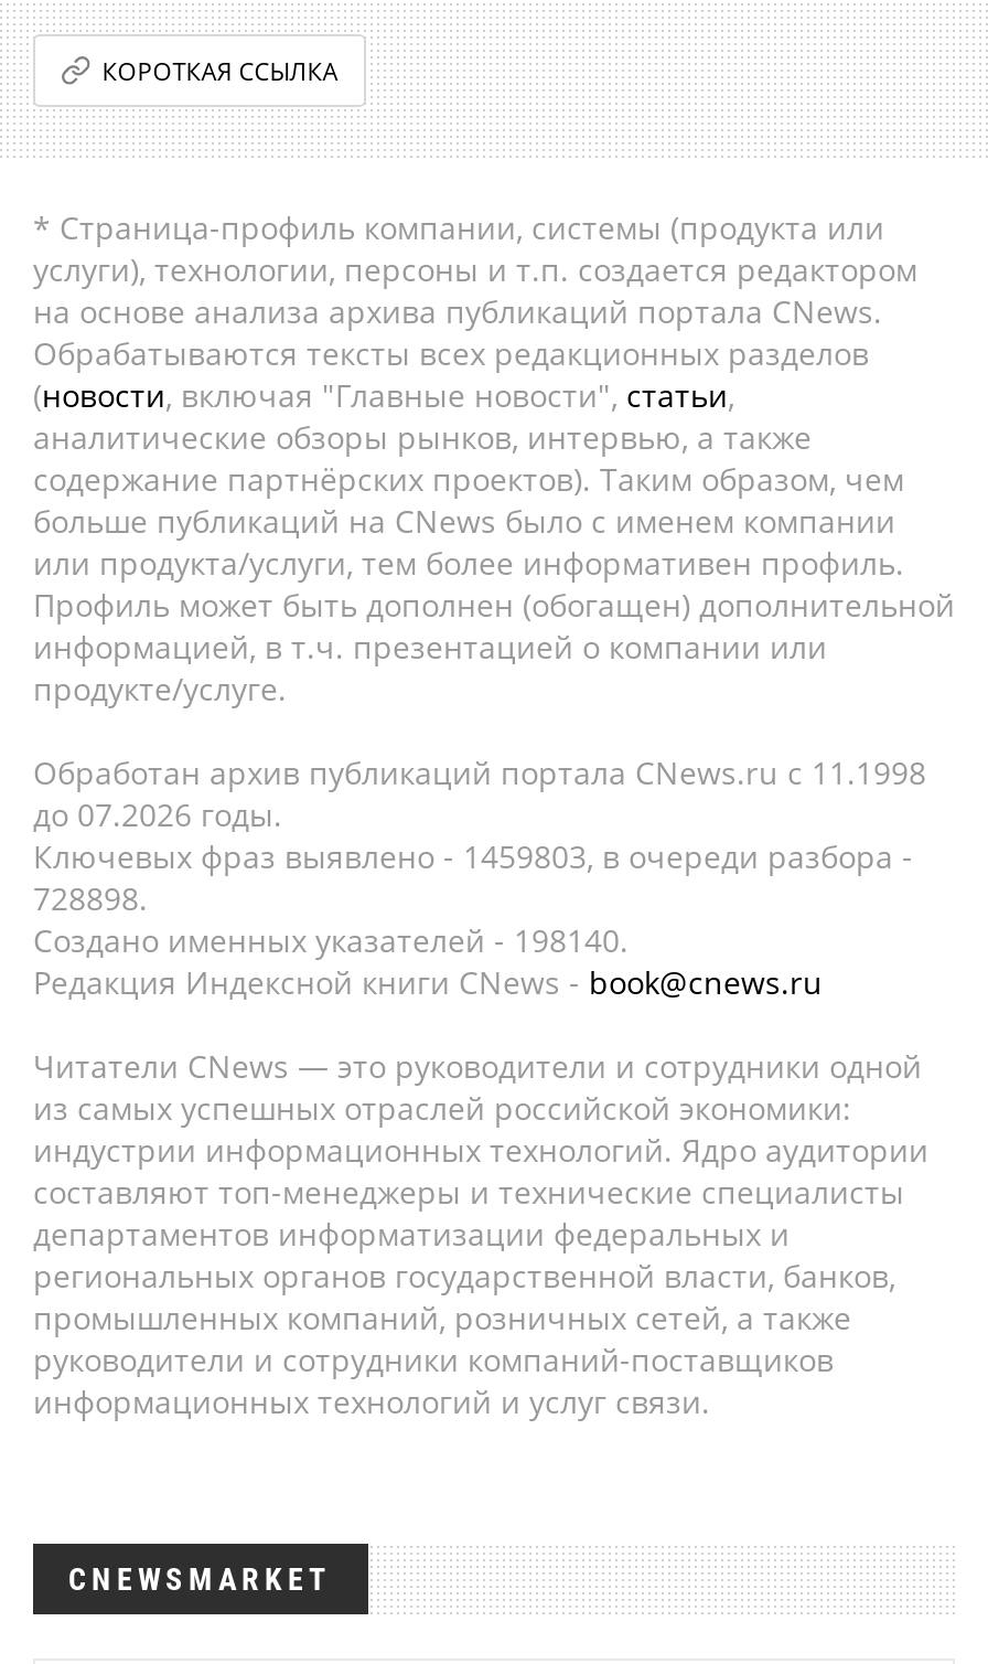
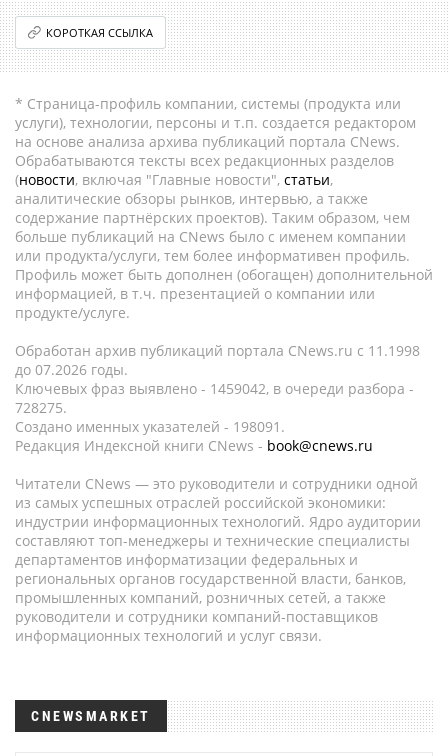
[33,835,913,877] Ключевых фраз выявлено - 1459803, в очереди разбора - -> [15,379,414,398] Ключевых фраз выявлено - 1459042, в очереди разбора -
[33,877,148,919] 728898. -> [15,398,67,417] 728275.
[33,919,629,961] Создано именных указателей - 198140. -> [15,417,285,436] Создано именных указателей - 198091.

